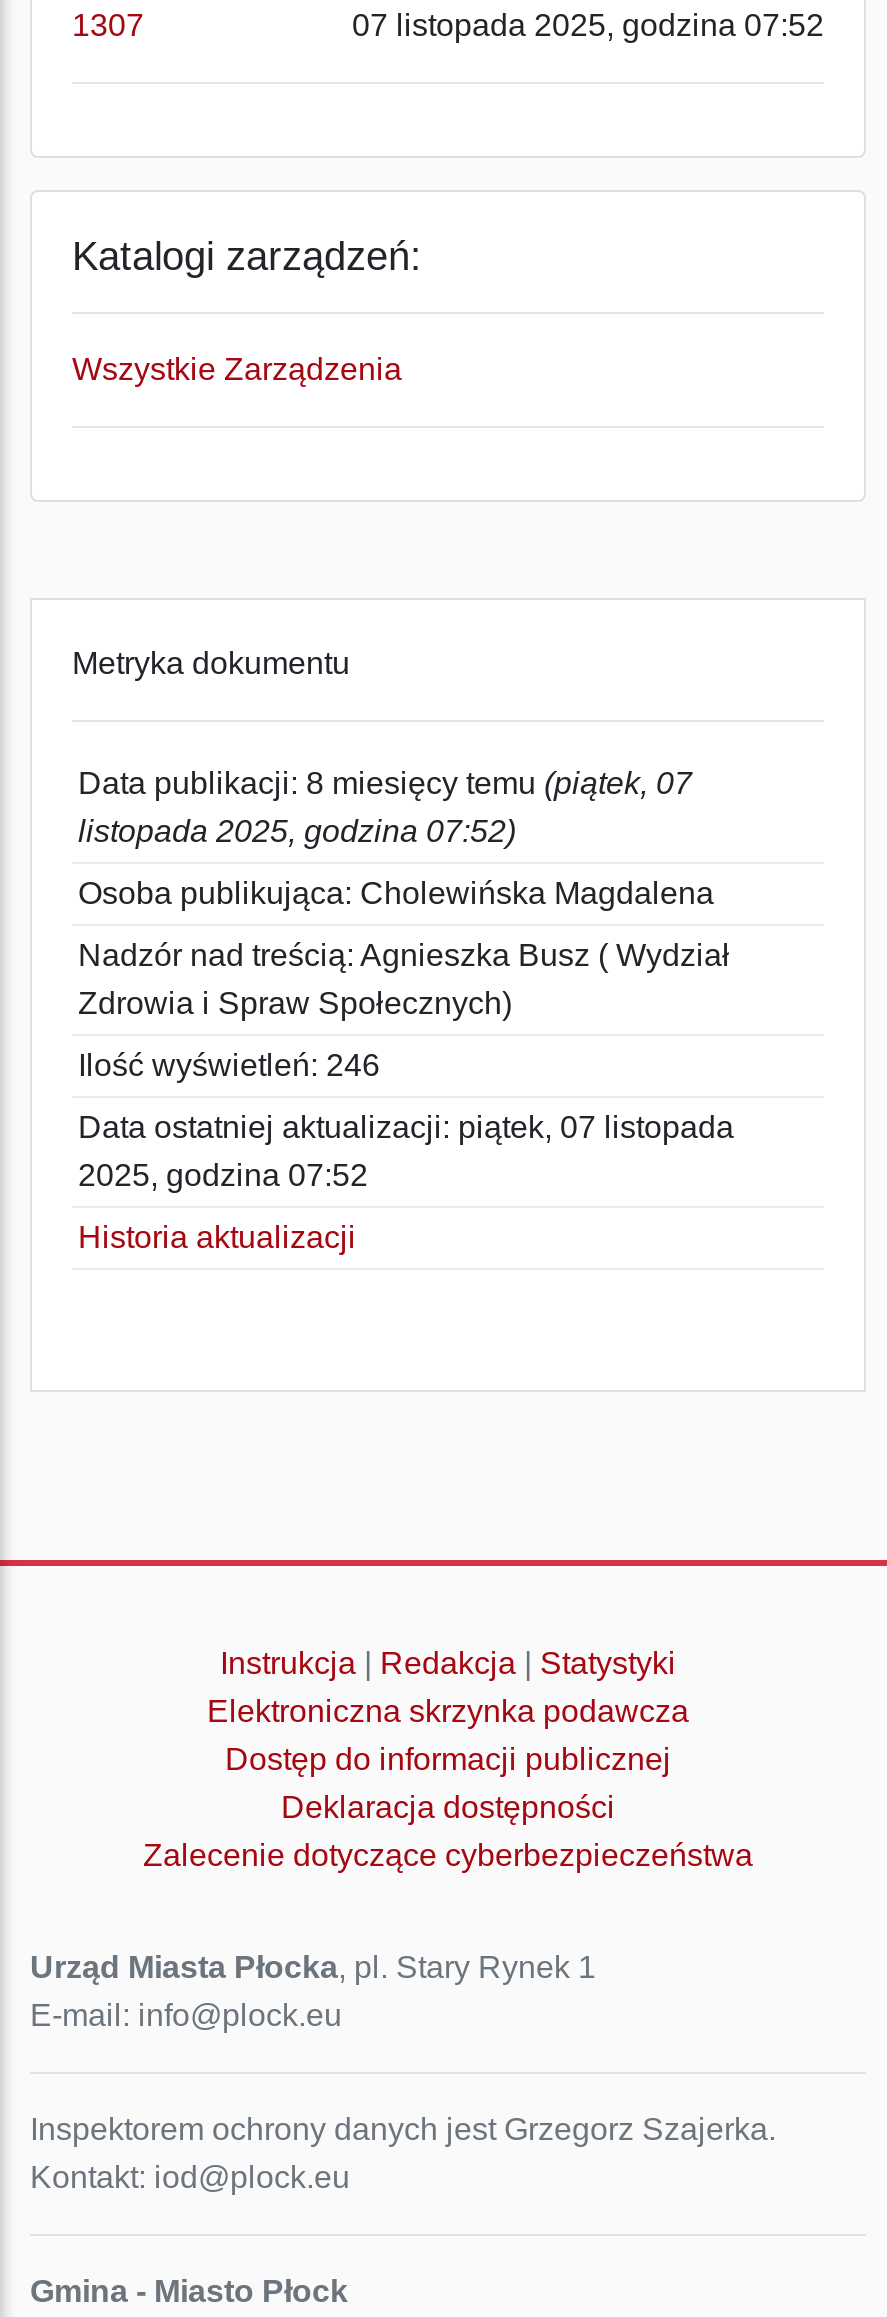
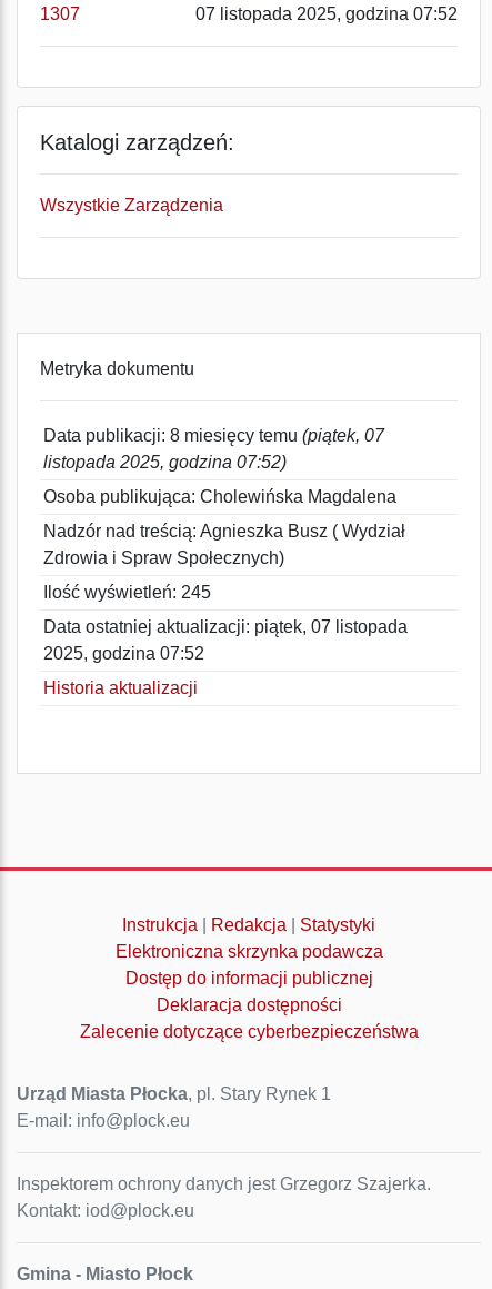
[78,1048,380,1082] Ilość wyświetleń: 246 -> [43,583,211,602] Ilość wyświetleń: 245

